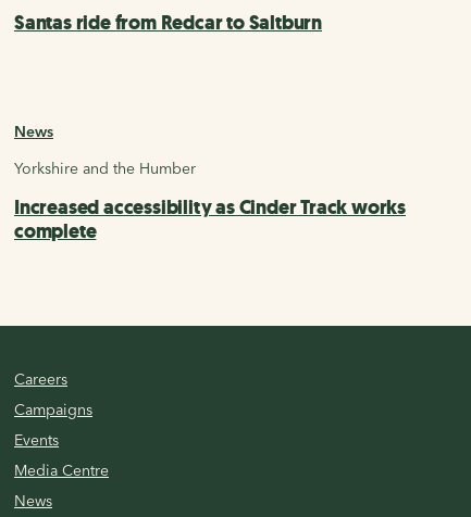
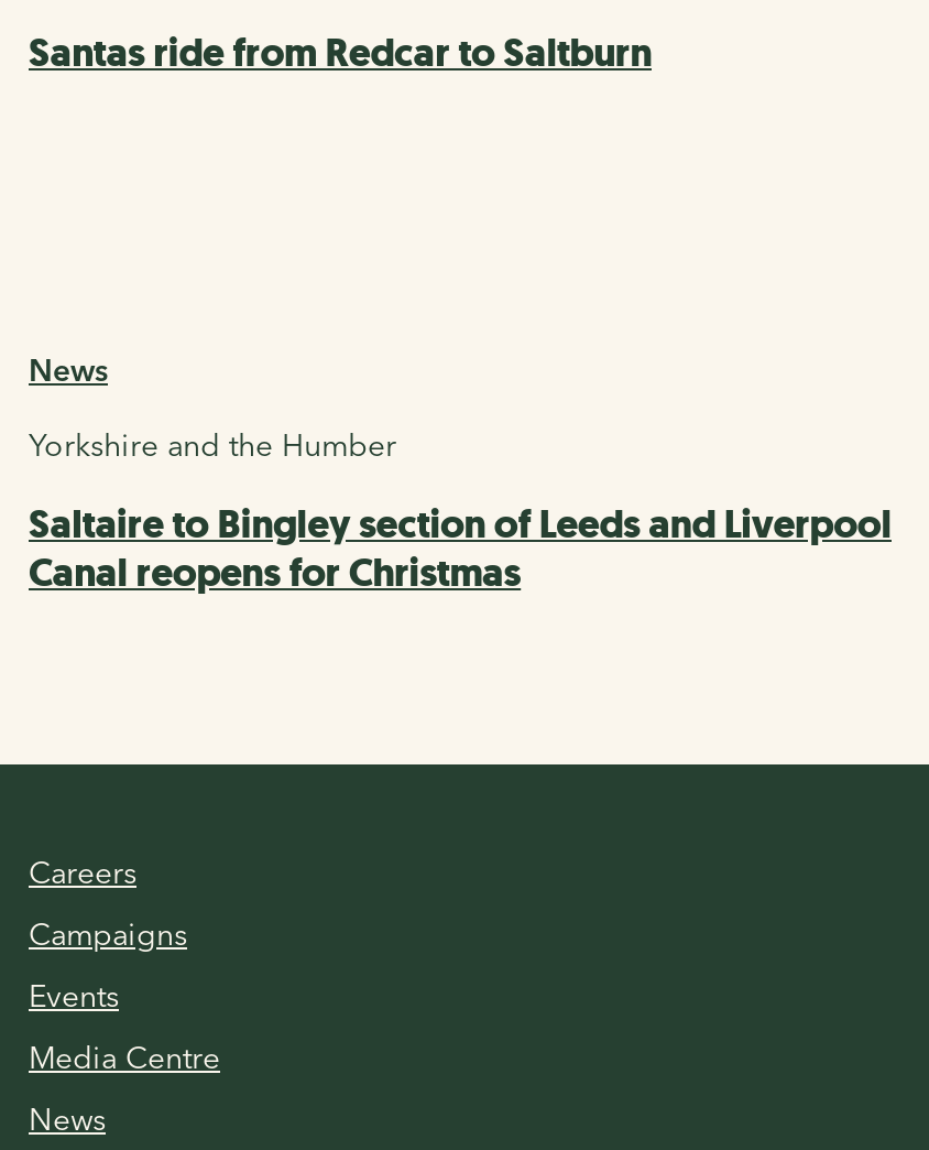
[14,195,406,245] Increased accessibility as Cinder Track works | complete -> [29,498,892,599] Saltaire to Bingley section of Leeds and Liverpool | Canal reopens for Christmas

